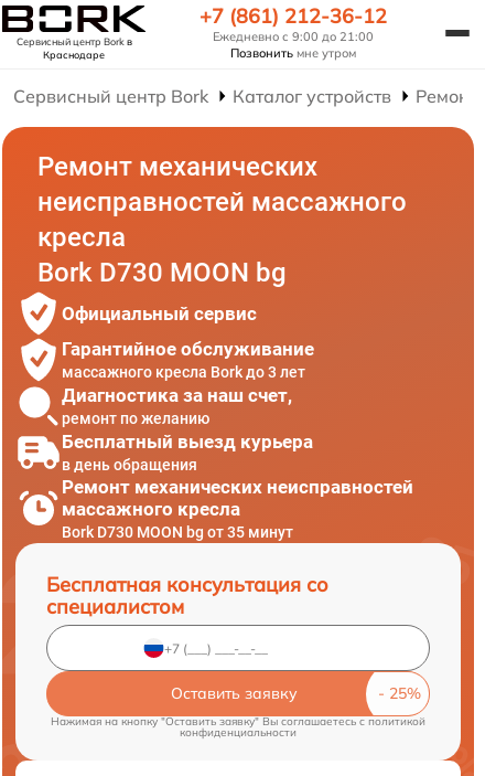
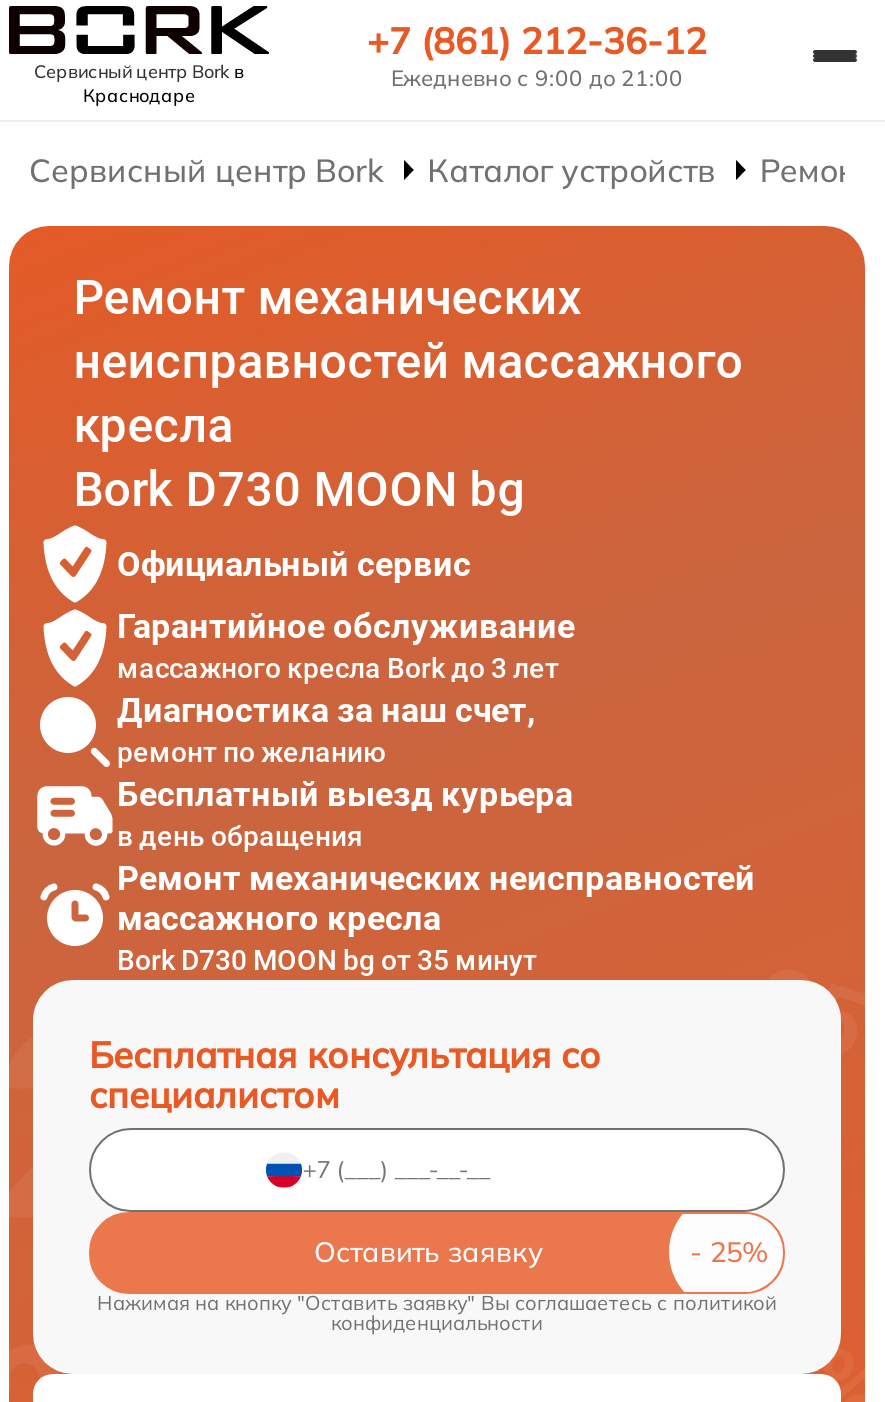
[230,45,356,61] Позвонить мне утром -> none

